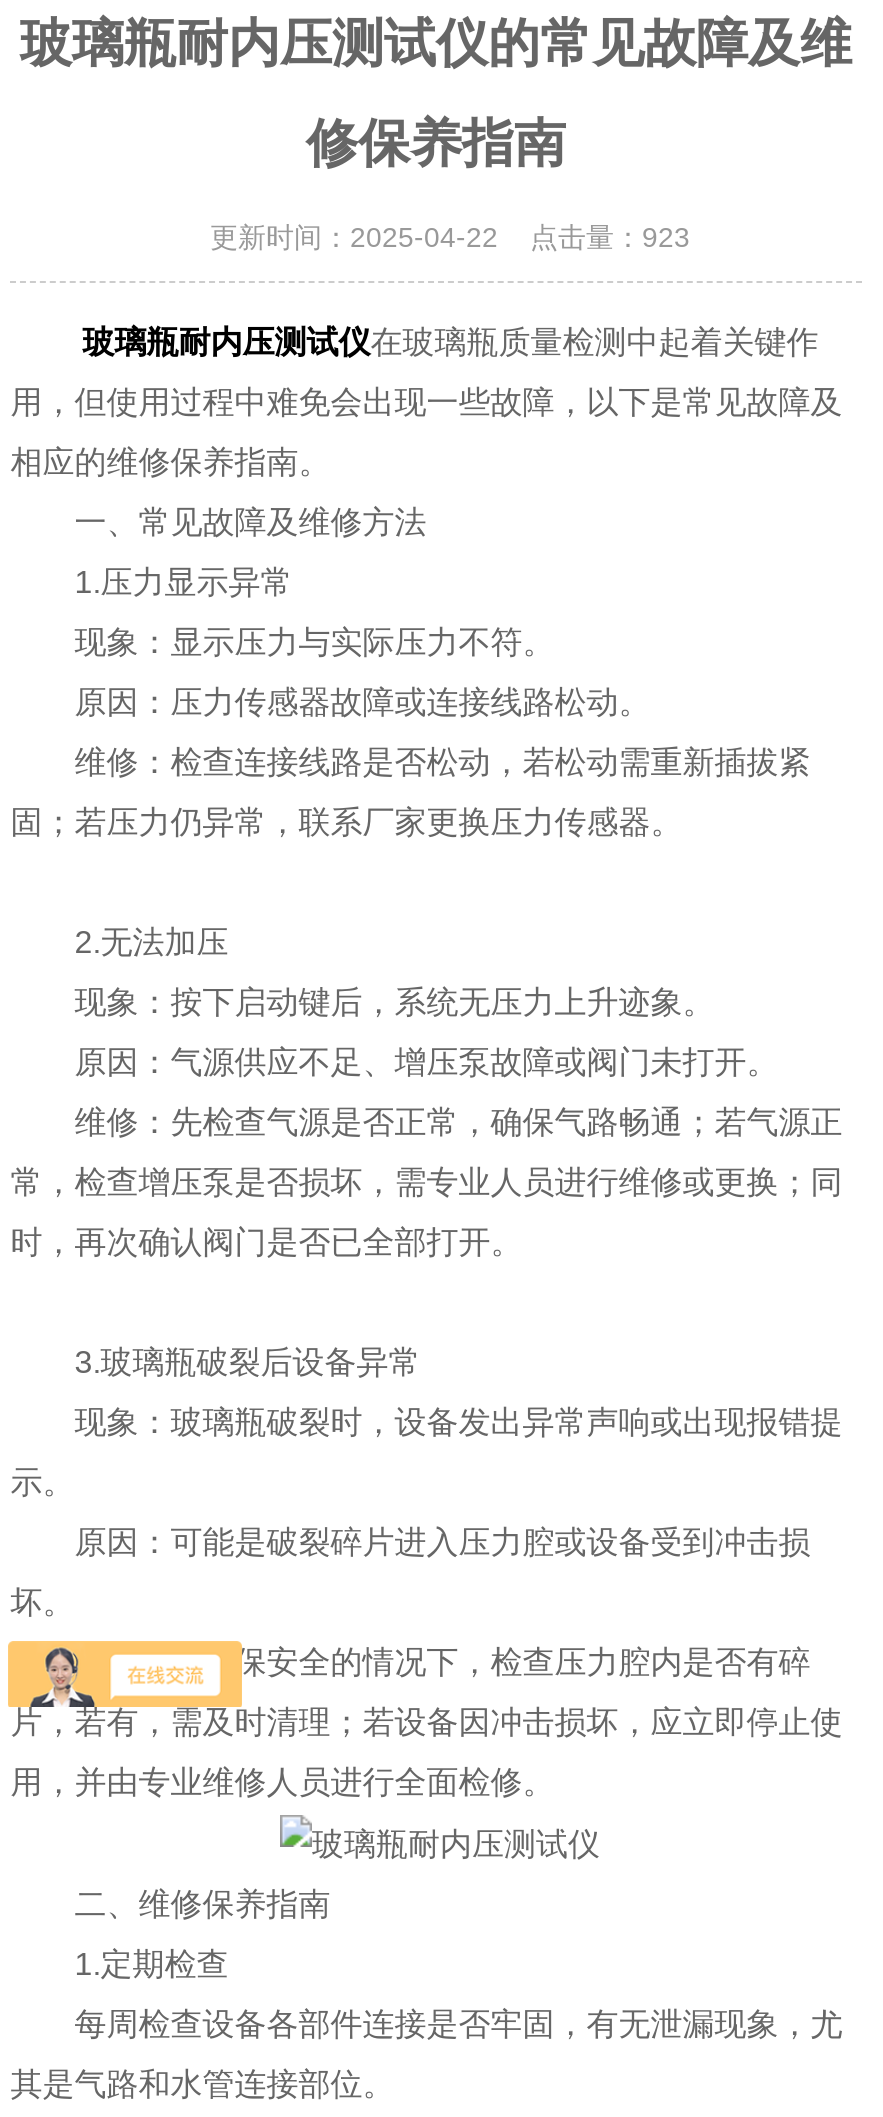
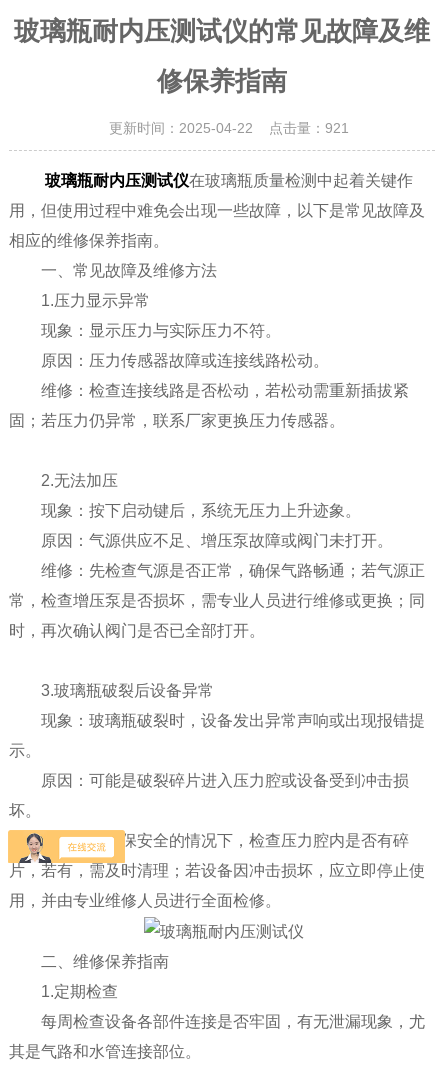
[182,221,690,253] 更新时间：2025-04-22 点击量：923 -> [95,120,349,136] 更新时间：2025-04-22 点击量：921

